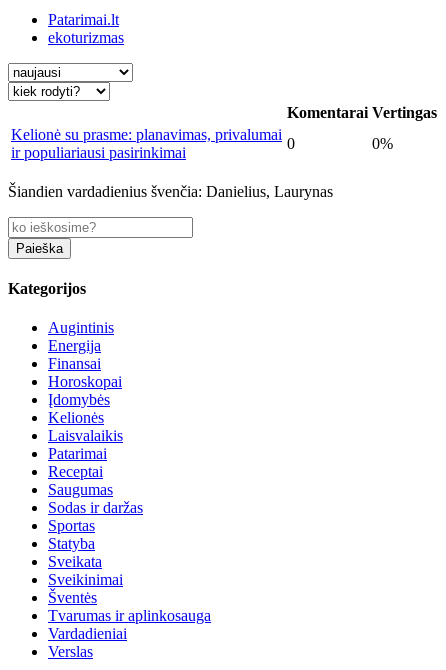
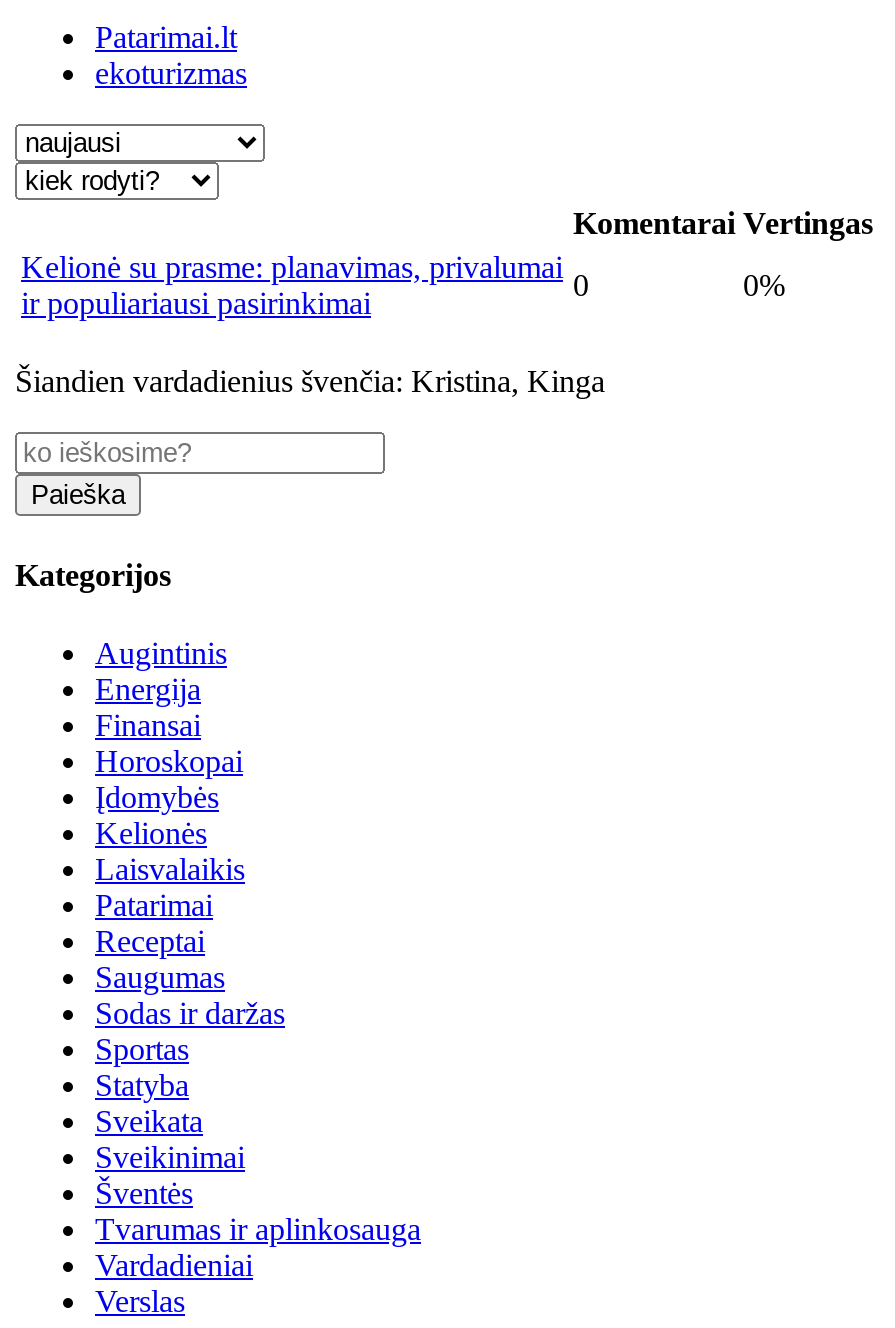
[8,183,333,200] Šiandien vardadienius švenčia: Danielius, Laurynas -> [15,364,605,398] Šiandien vardadienius švenčia: Kristina, Kinga

